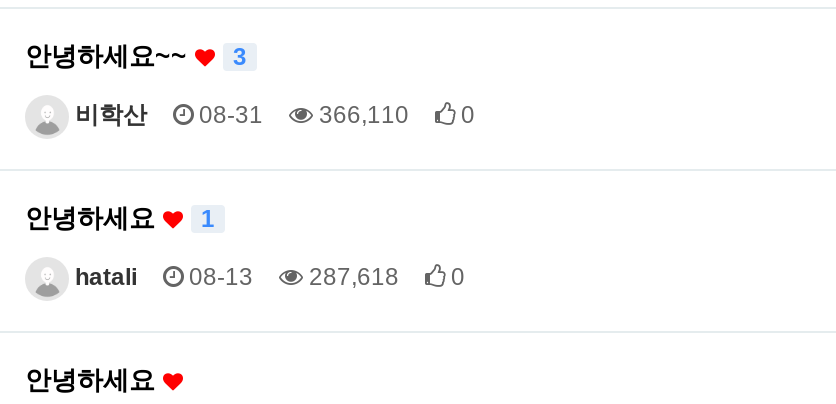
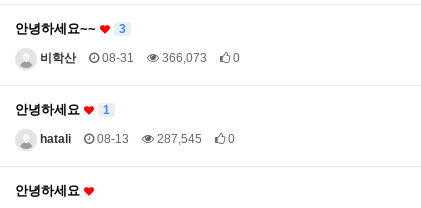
[69,101,475,129] 비학산 08-31 366,110 0 -> [37,51,240,65] 비학산 08-31 366,073 0
[69,263,465,291] hatali 08-13 287,618 0 -> [37,132,235,146] hatali 08-13 287,545 0

